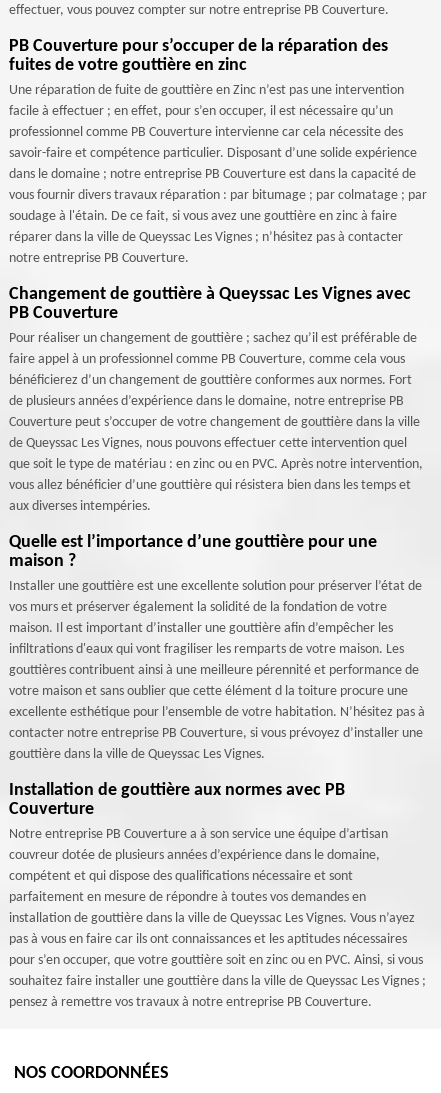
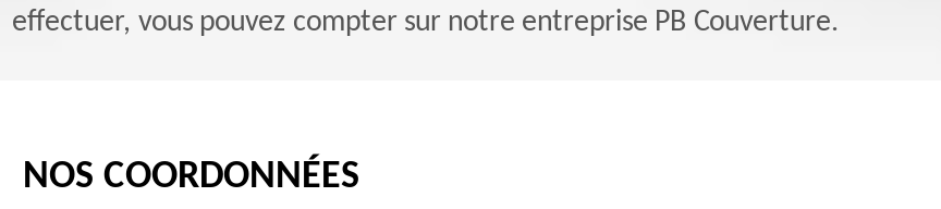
[9,37,427,1010] PB Couverture pour s’occuper de la réparation des | fuites de votre gouttière en zinc | Une réparation de fuite de gouttière en Zinc n’est pas une intervention | facile à effectuer ; en effet, pour s’en occuper, il est nécessaire qu’un | professionnel comme PB Couverture intervienne car cela nécessite des | savoir-faire et compétence particulier. Disposant d’une solide expérience | dans le domaine ; notre entreprise PB Couverture est dans la capacité de | vous fournir divers travaux réparation : par bitumage ; par colmatage ; par | soudage à l'étain. De ce fait, si vous avez une gouttière en zinc à faire | réparer dans la ville de Queyssac Les Vignes ; n’hésitez pas à contacter | notre entreprise PB Couverture. | Changement de gouttière à Queyssac Les Vignes avec | PB Couverture | Pour réaliser un changement de gouttière ; sachez qu’il est préférable de | faire appel à un professionnel comme PB Couverture, comme cela vous | bénéficierez d’un changement de gouttière conformes aux normes. Fort | de plusieurs années d’expérience dans le domaine, notre entreprise PB | Couverture peut s’occuper de votre changement de gouttière dans la ville | de Queyssac Les Vignes, nous pouvons effectuer cette intervention quel | que soit le type de matériau : en zinc ou en PVC. Après notre intervention, | vous allez bénéficier d’une gouttière qui résistera bien dans les temps et | aux diverses intempéries. | Quelle est l’importance d’une gouttière pour une | maison ? | Installer une gouttière est une excellente solution pour préserver l’état de | vos murs et préserver également la solidité de la fondation de votre | maison. Il est important d’installer une gouttière afin d’empêcher les | infiltrations d'eaux qui vont fragiliser les remparts de votre maison. Les | gouttières contribuent ainsi à une meilleure pérennité et performance de | votre maison et sans oublier que cette élément d la toiture procure une | excellente esthétique pour l’ensemble de votre habitation. N’hésitez pas à | contacter notre entreprise PB Couverture, si vous prévoyez d’installer une | gouttière dans la ville de Queyssac Les Vignes. | Installation de gouttière aux normes avec PB | Couverture | Notre entreprise PB Couverture a à son service une équipe d’artisan | couvreur dotée de plusieurs années d’expérience dans le domaine, | compétent et qui dispose des qualifications nécessaire et sont | parfaitement en mesure de répondre à toutes vos demandes en | installation de gouttière dans la ville de Queyssac Les Vignes. Vous n’ayez | pas à vous en faire car ils ont connaissances et les aptitudes nécessaires | pour s’en occuper, que votre gouttière soit en zinc ou en PVC. Ainsi, si vous | souhaitez faire installer une gouttière dans la ville de Queyssac Les Vignes ; | pensez à remettre vos travaux à notre entreprise PB Couverture. -> none

